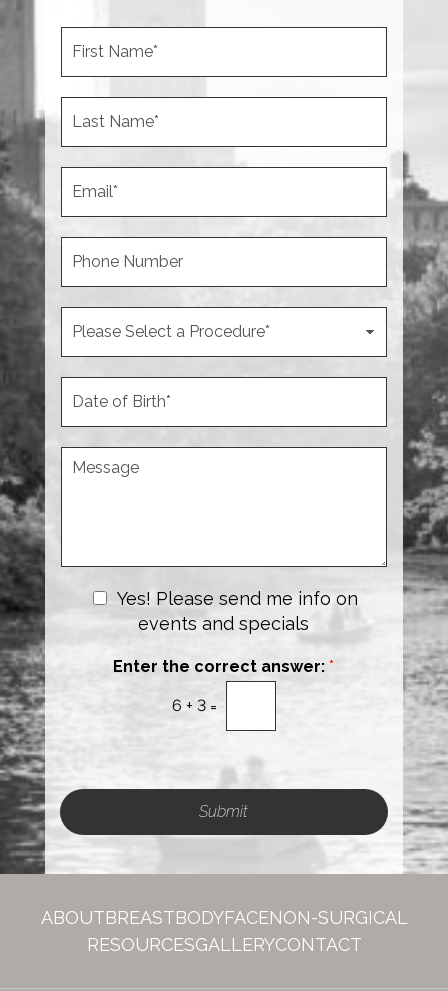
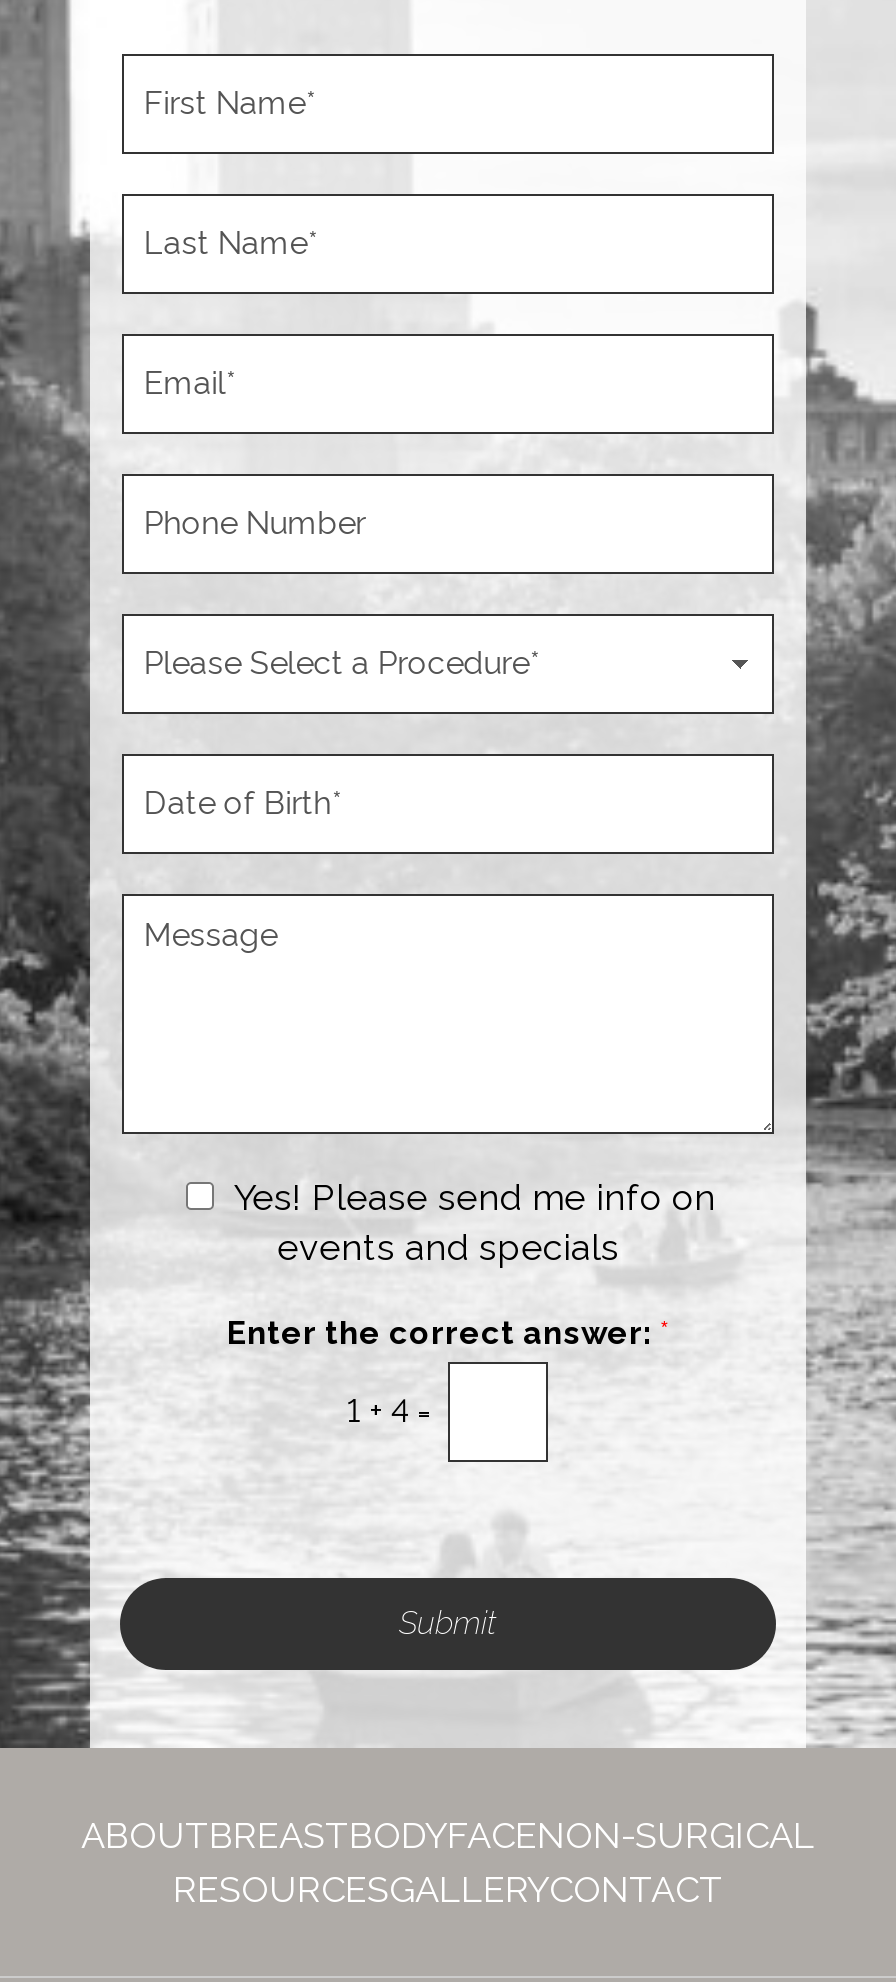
[172,696,217,715] 6 + 3 = -> [347,1392,431,1430] 1 + 4 =

